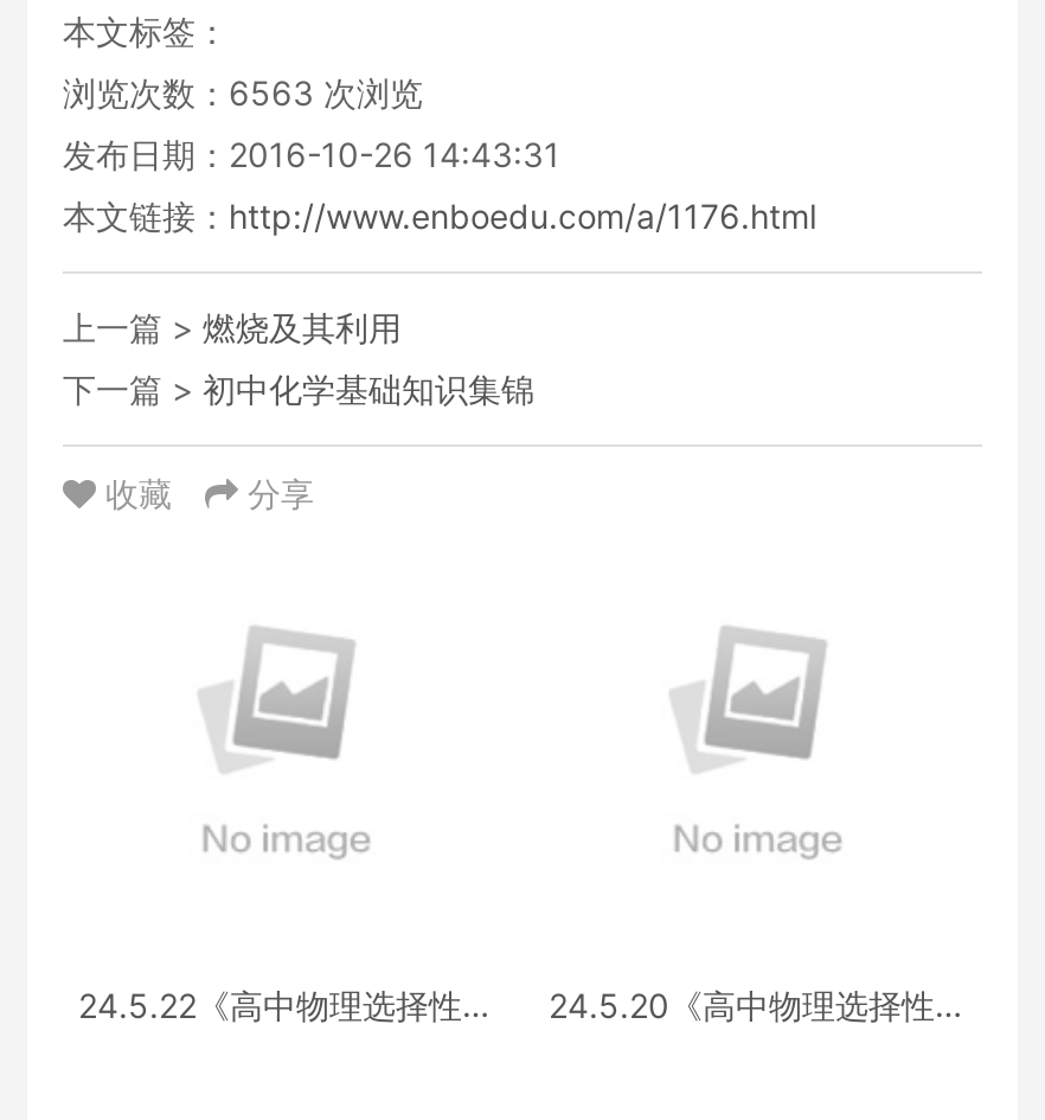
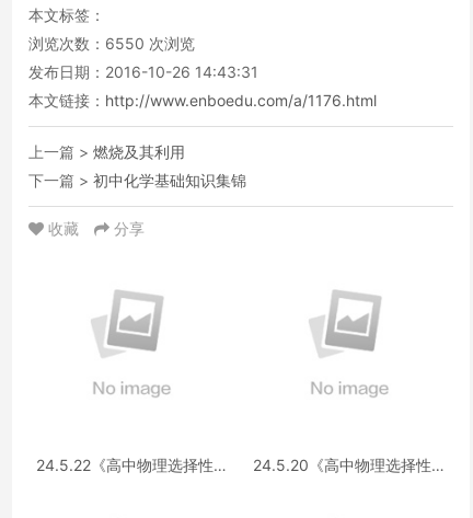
[63,72,423,113] 浏览次数：6563次浏览 -> [28,34,195,53] 浏览次数：6550次浏览

